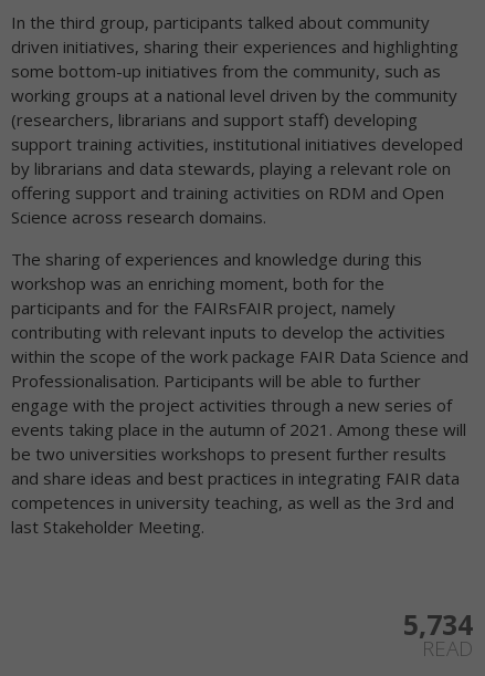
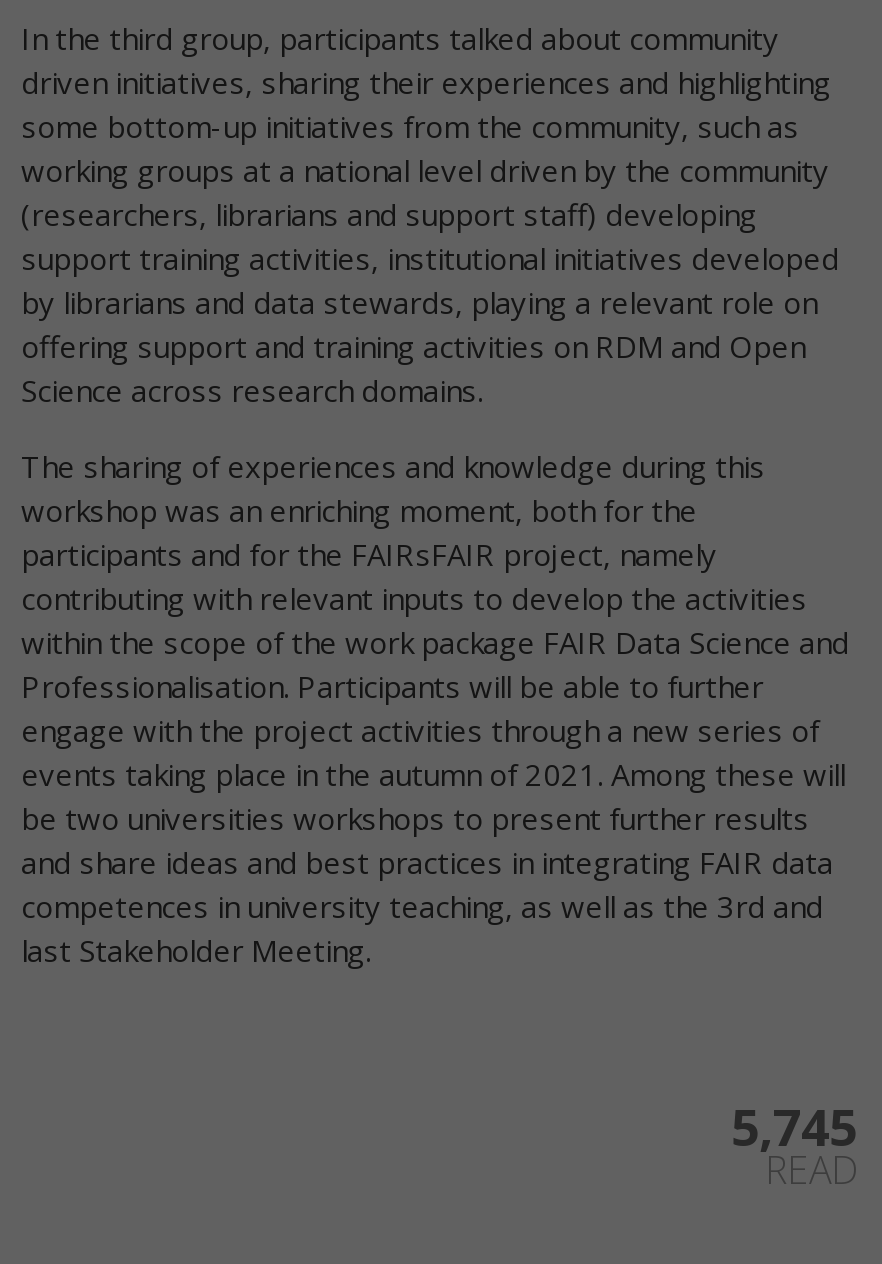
[403,605,473,643] 5,734 -> [731,1092,857,1160] 5,745

